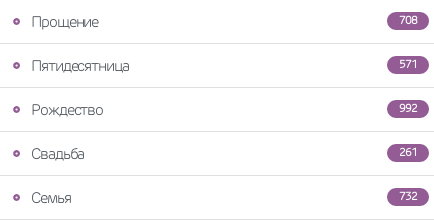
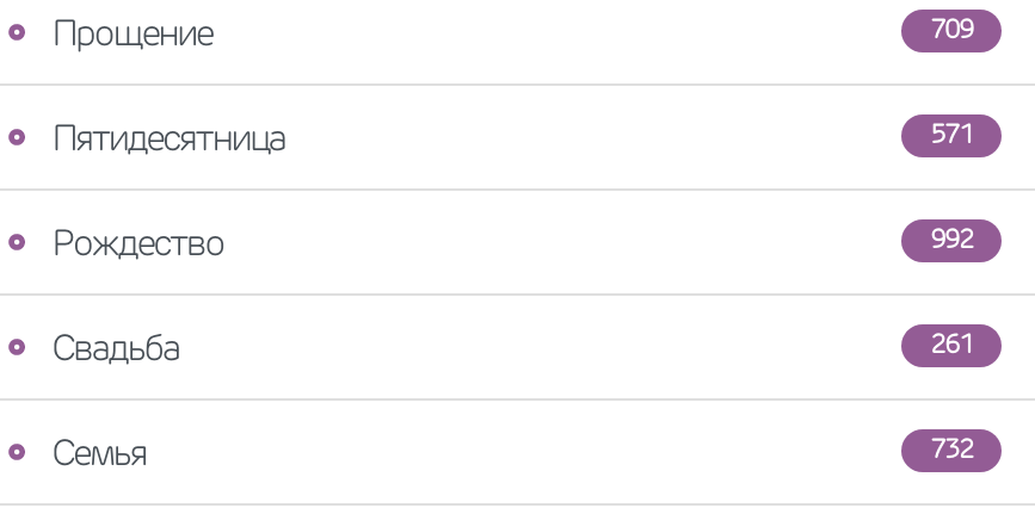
[399,13,417,27] 708 -> [930,13,972,47] 709

